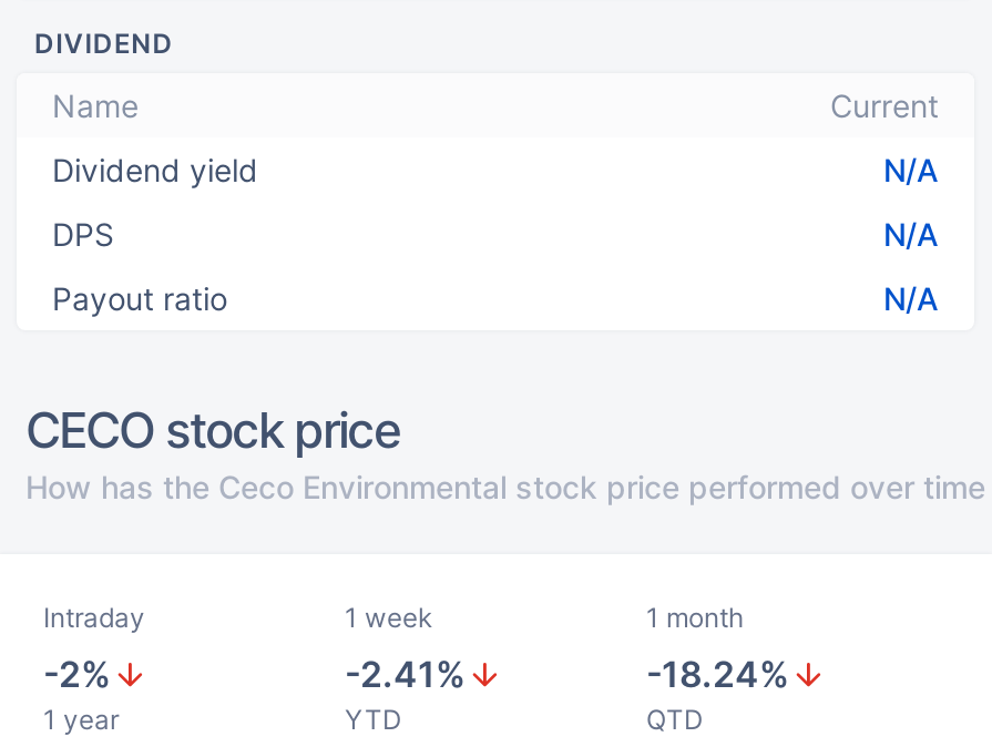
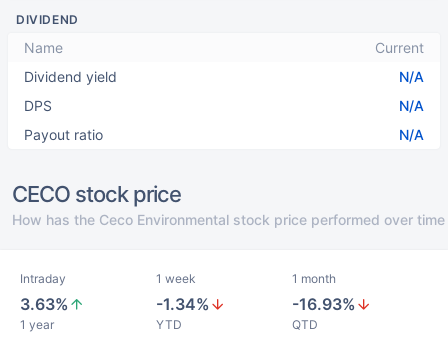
[43,652,112,696] -2% -> [20,294,69,314] 3.63%
[345,652,467,696] -2.41% -> [156,294,210,314] -1.34%
[646,652,790,696] -18.24% -> [292,294,356,314] -16.93%

